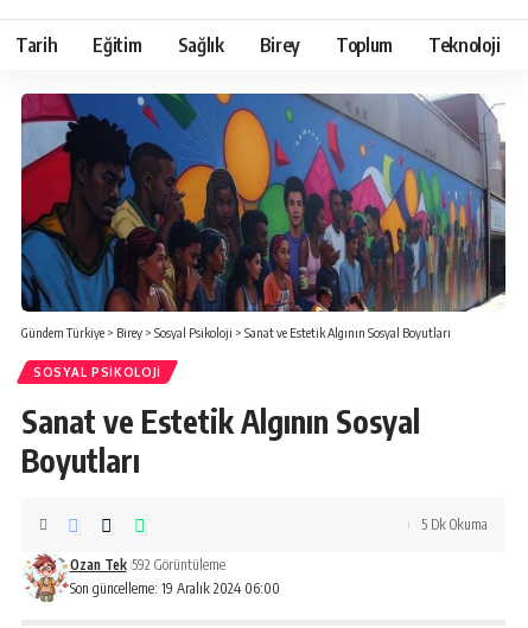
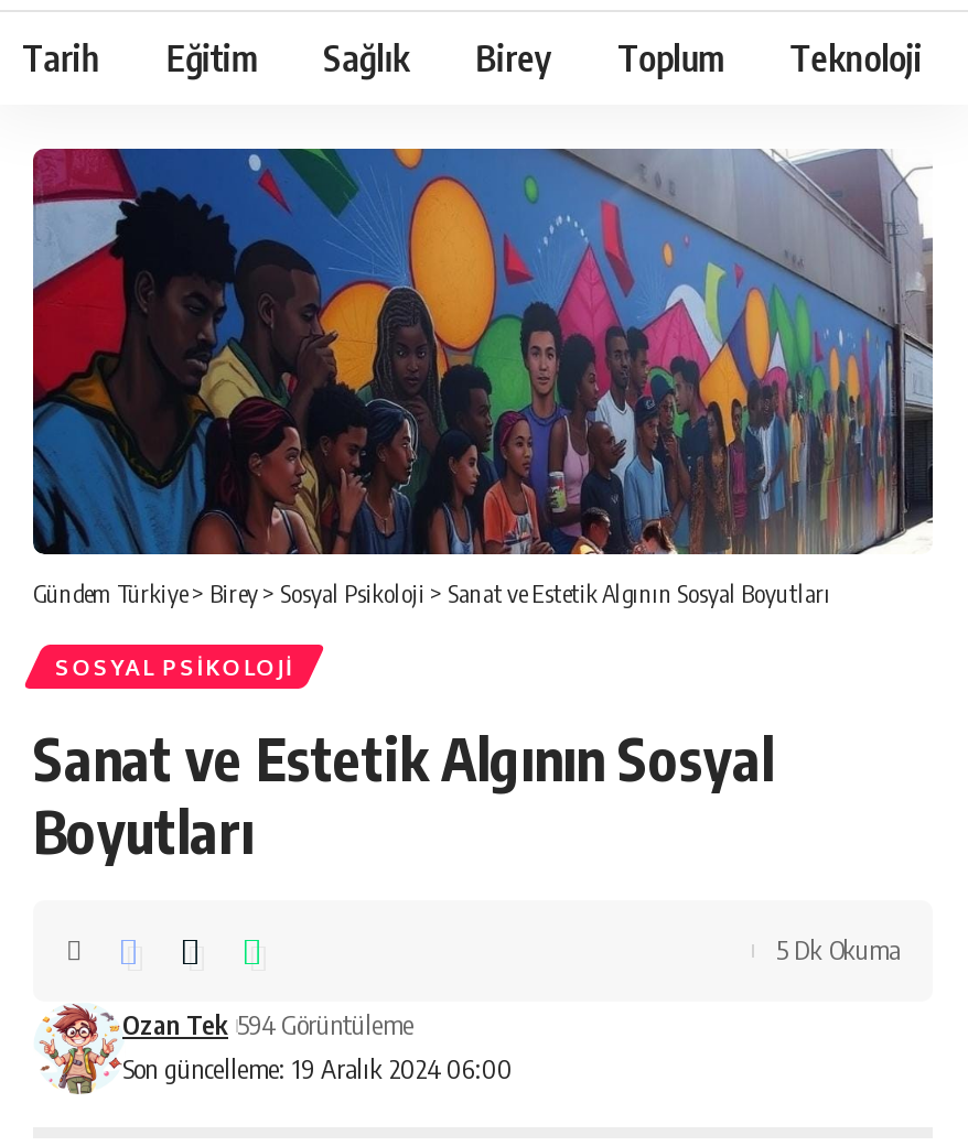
[69,555,225,573] Ozan Tek 592 Görüntüleme -> [122,1007,413,1040] Ozan Tek 594 Görüntüleme

